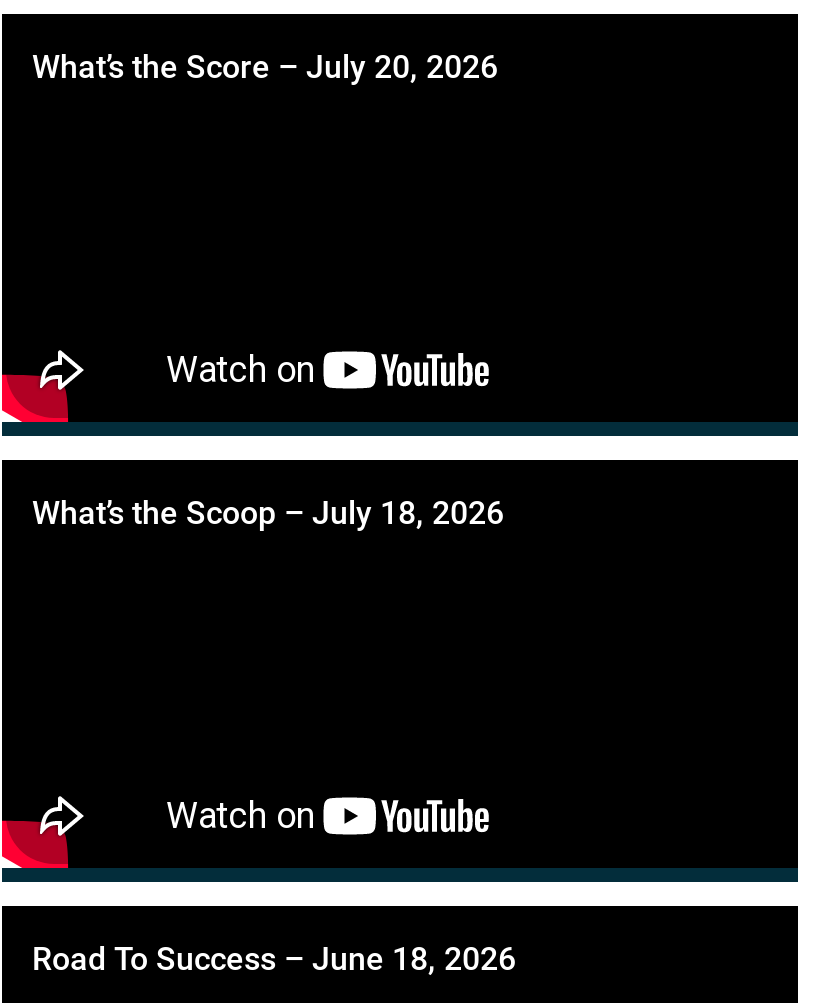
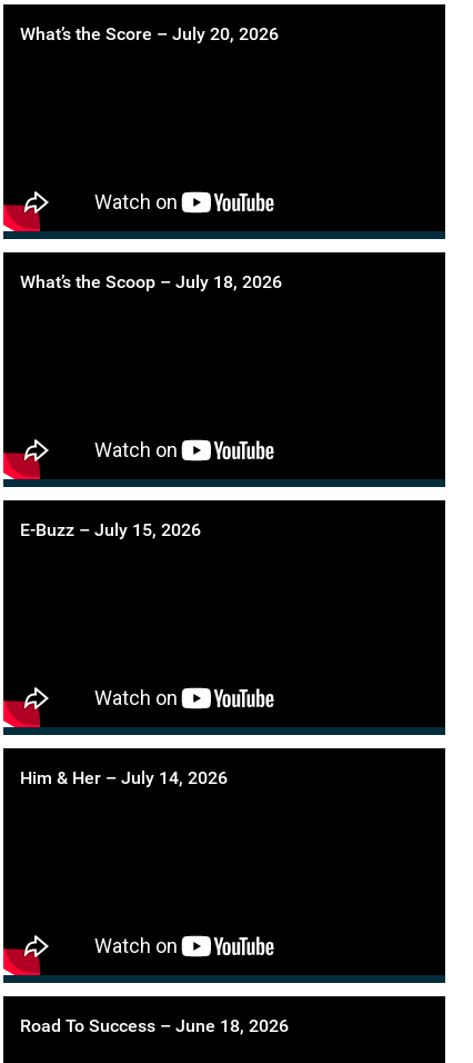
none -> [20,519,201,540] E-Buzz – July 15, 2026
none -> [20,767,228,788] Him & Her – July 14, 2026

